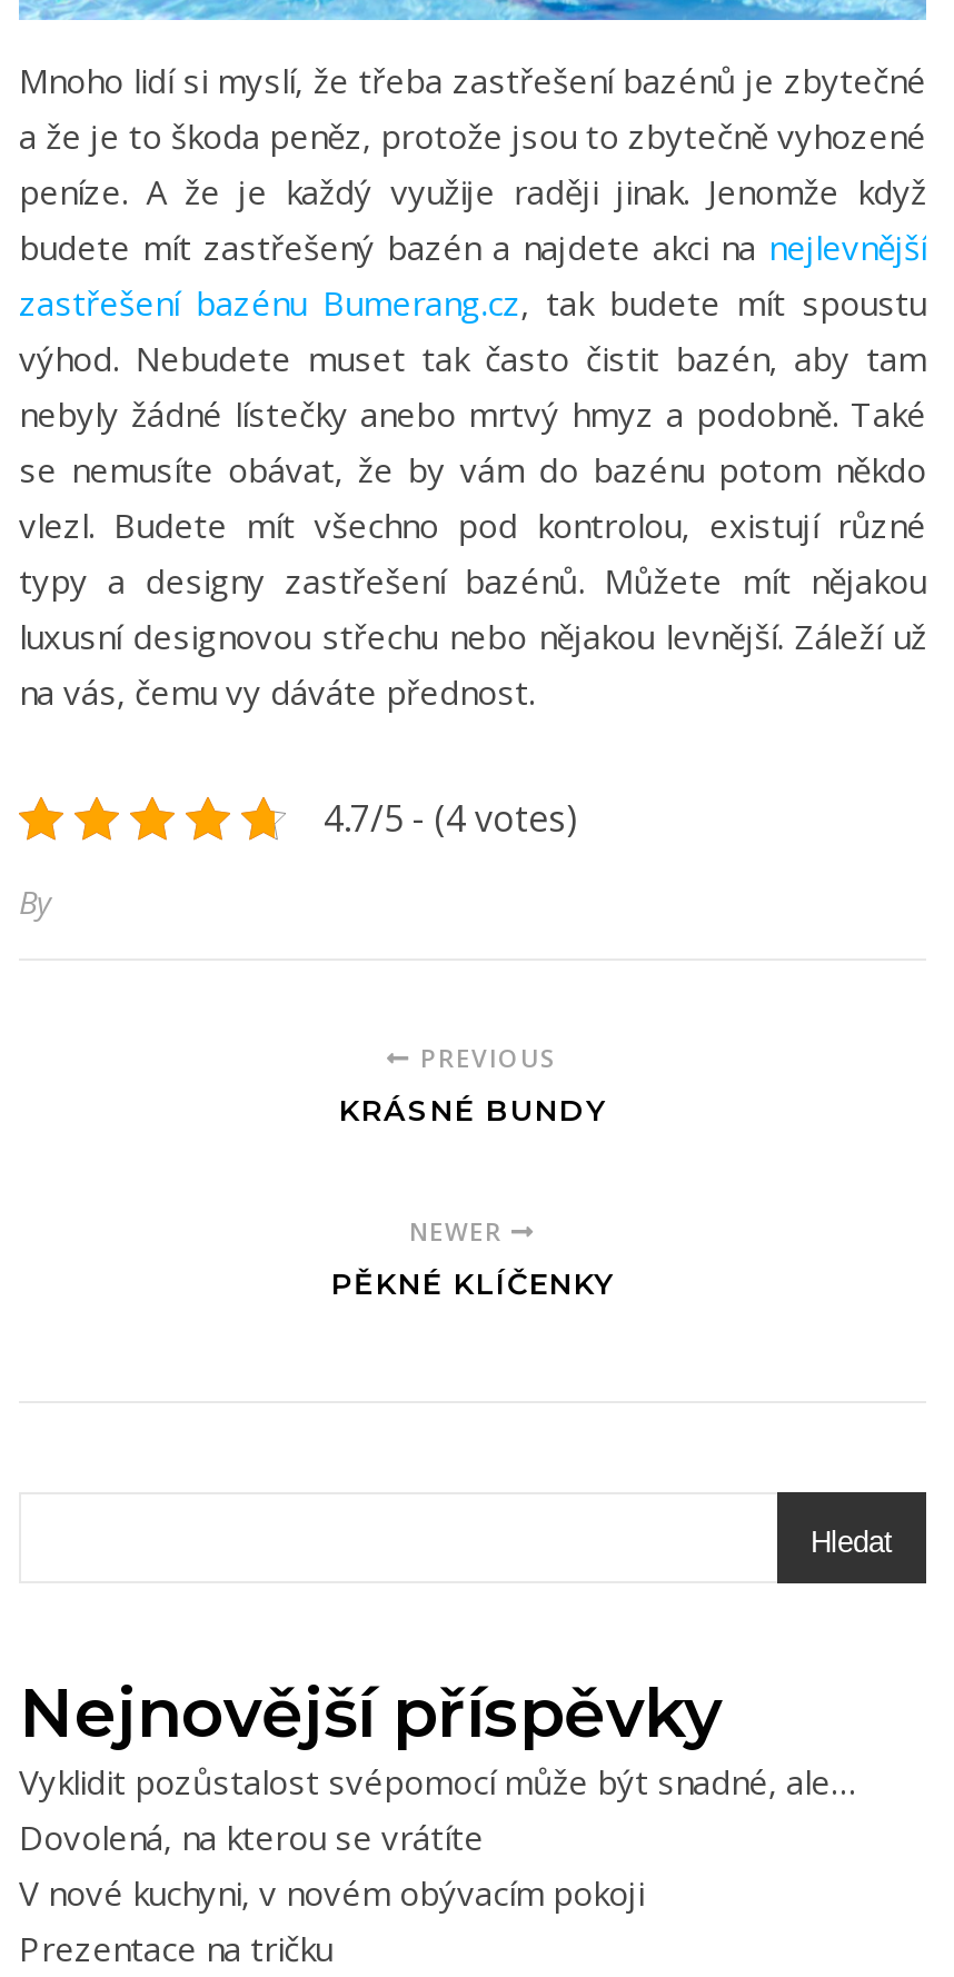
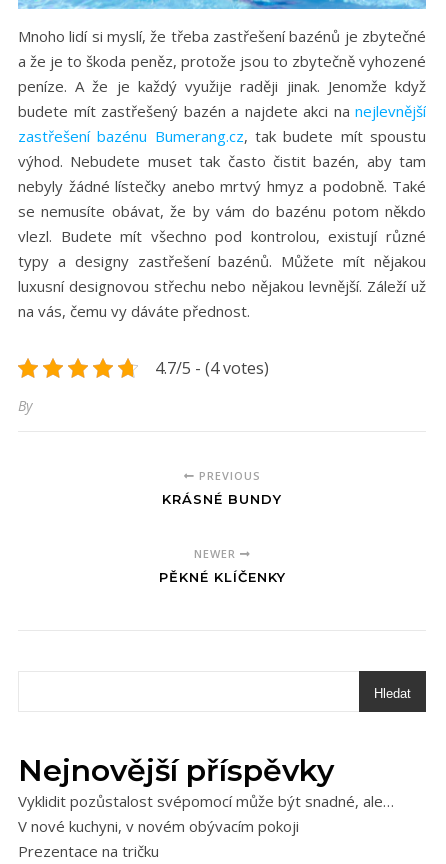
[19,1814,484,1858] Dovolená, na kterou se vrátíte -> none

